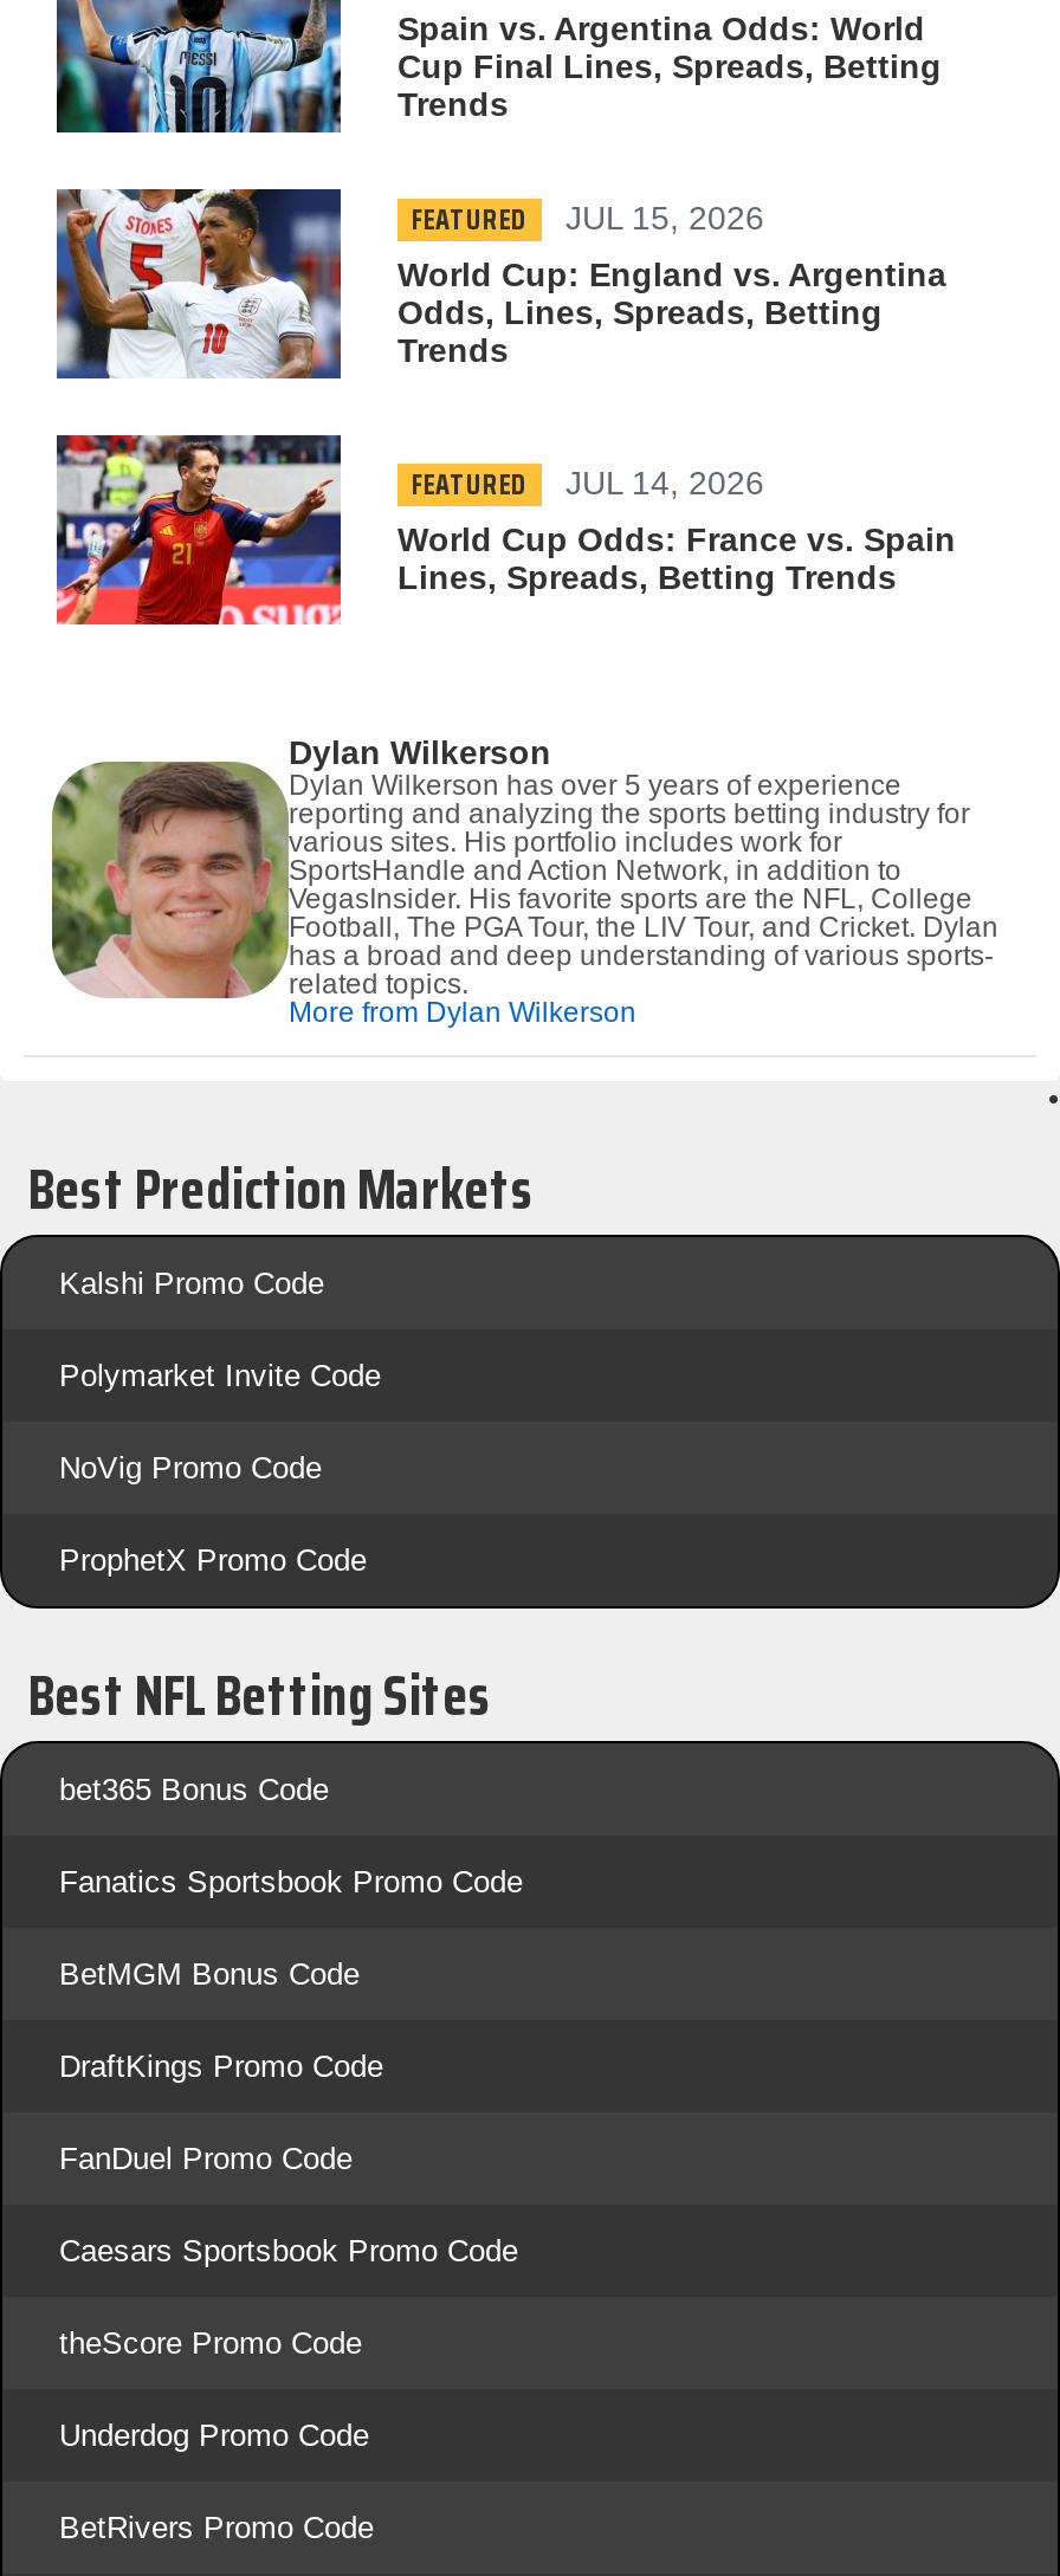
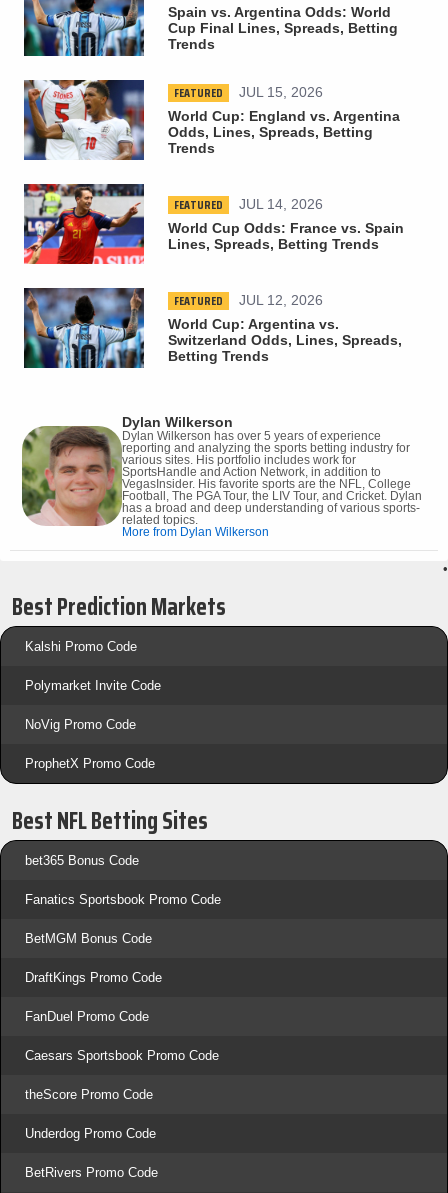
none -> [23,287,402,369] [image] | FEATURED | JUL 12, 2026 | World Cup: Argentina vs. | Switzerland Odds, Lines, Spreads, | Betting Trends

